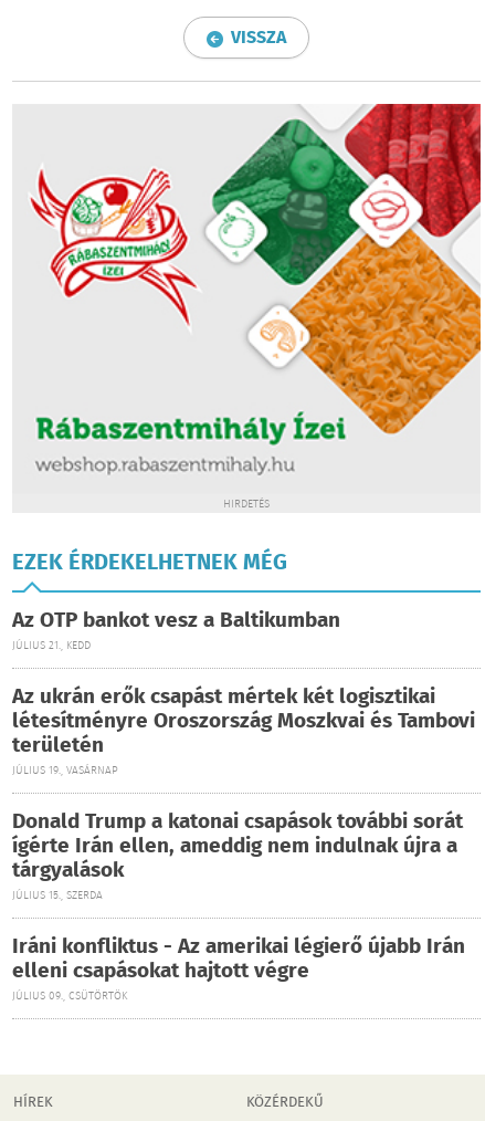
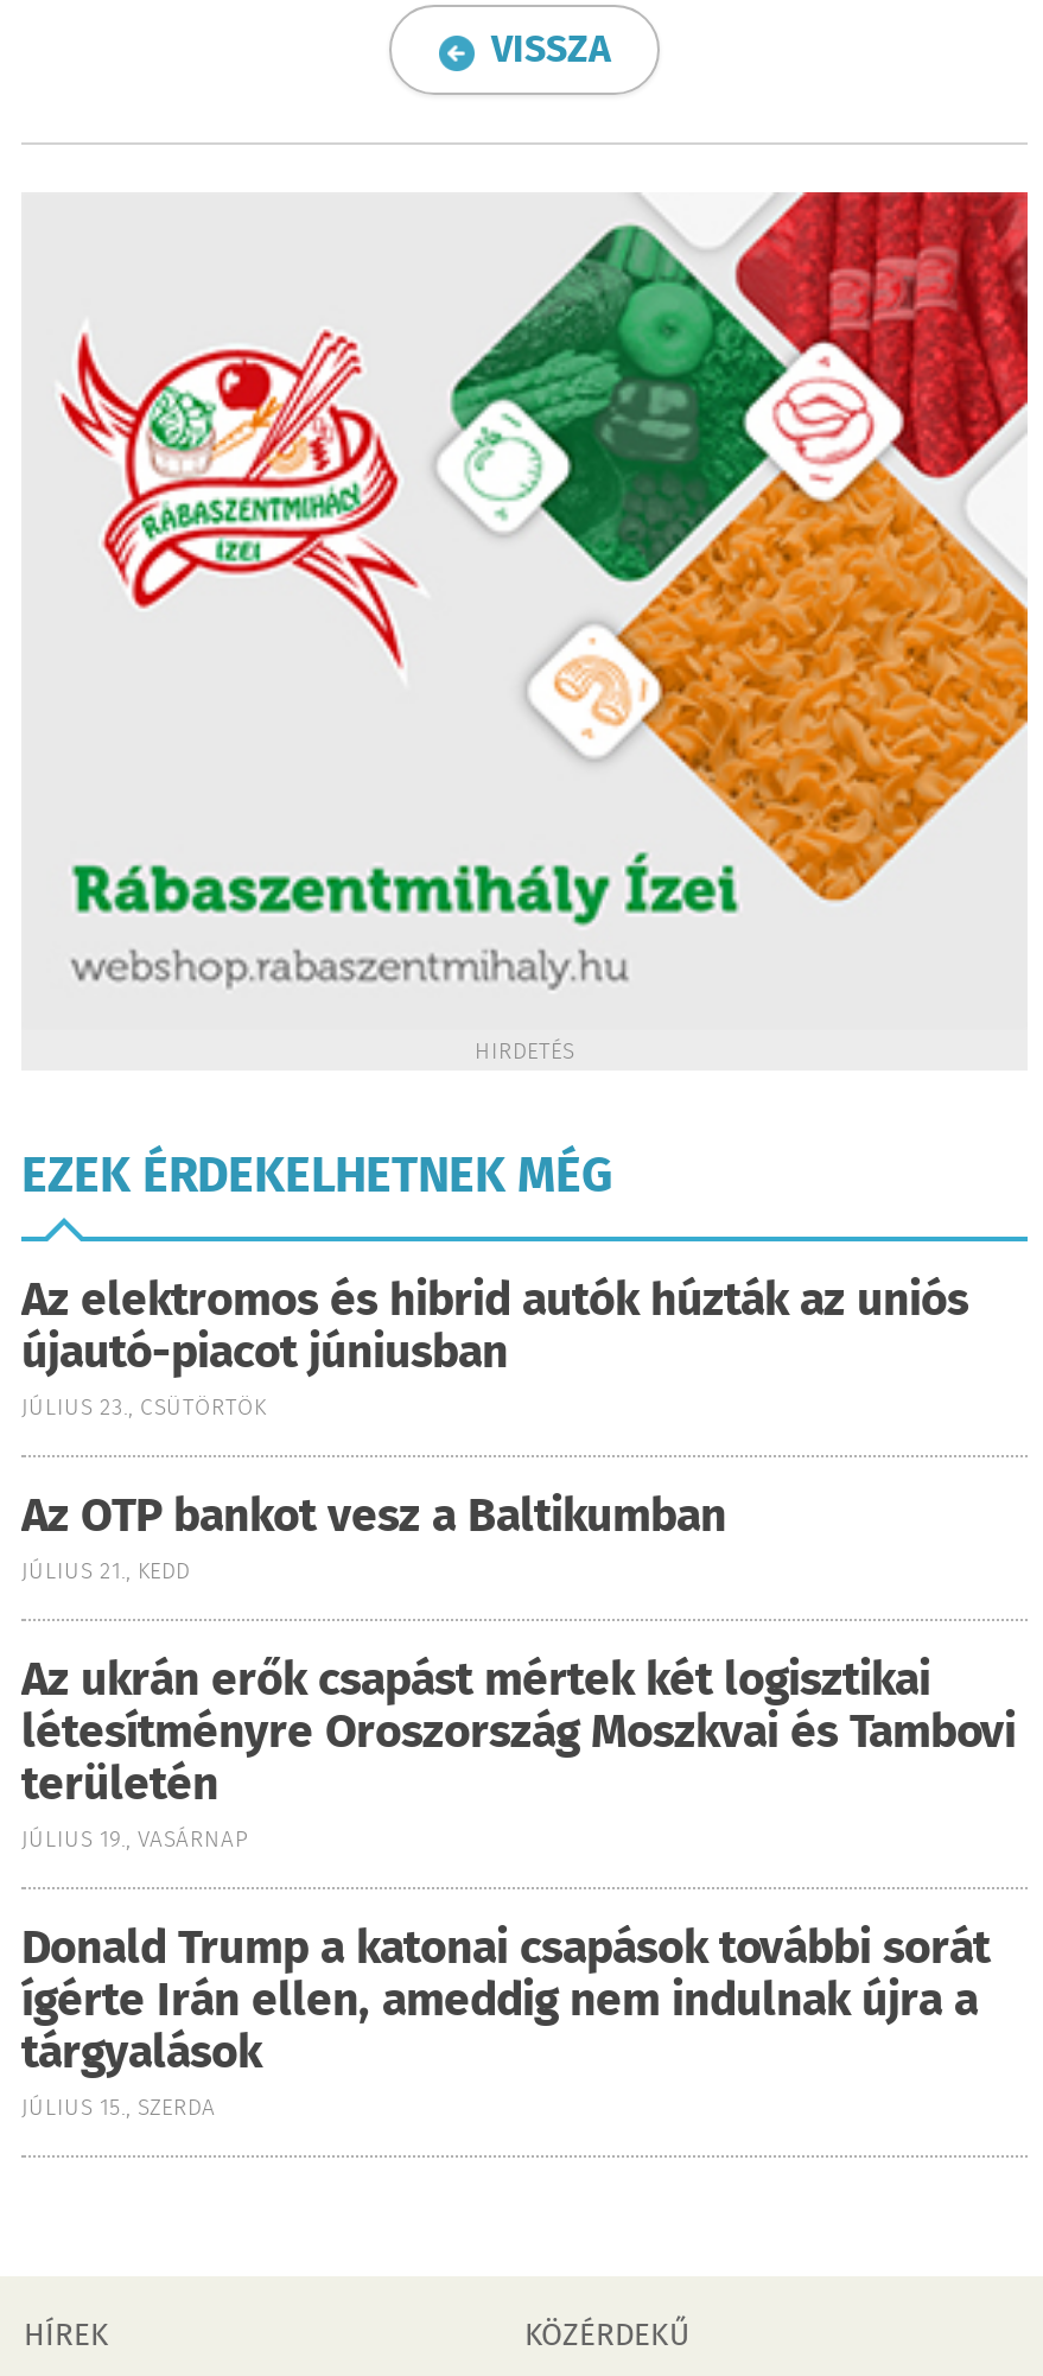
none -> [21,1268,968,1427] Az elektromos és hibrid autók húzták az uniós | újautó-piacot júniusban | JÚLIUS 23., CSÜTÖRTÖK
moved [12,605,475,905] -> [21,1484,1016,2127]: Az OTP bankot vesz a Baltikumban | JÚLIUS 21., KEDD | Az ukrán erők csapást mértek két logisztikai | ... | tárgyalások | JÚLIUS 15., SZERDA
[12,931,465,1005] Iráni konfliktus - Az amerikai légierő újabb Irán | elleni csapásokat hajtott végre | JÚLIUS 09., CSÜTÖRTÖK -> none

